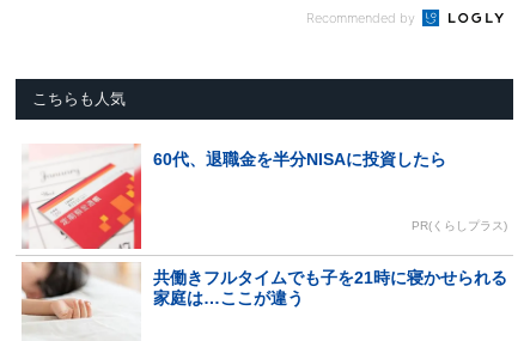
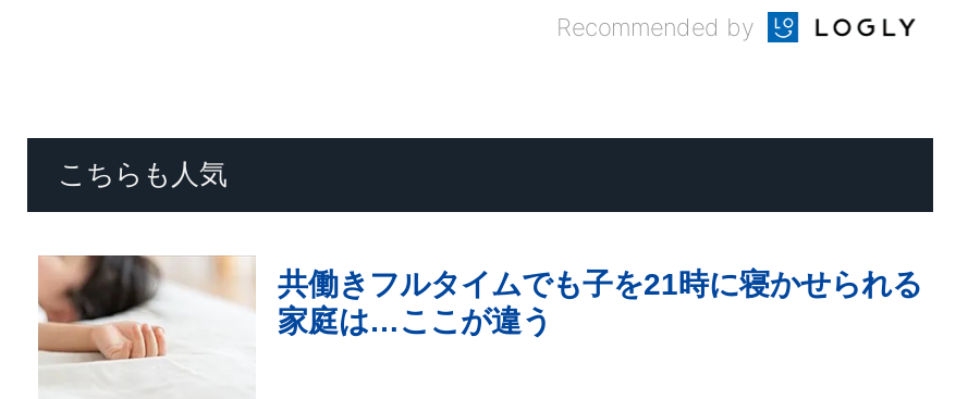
[22,144,446,250] [image] | 60代、退職金を半分NISAに投資したら -> none
[412,219,507,233] PR(くらしプラス) -> none

